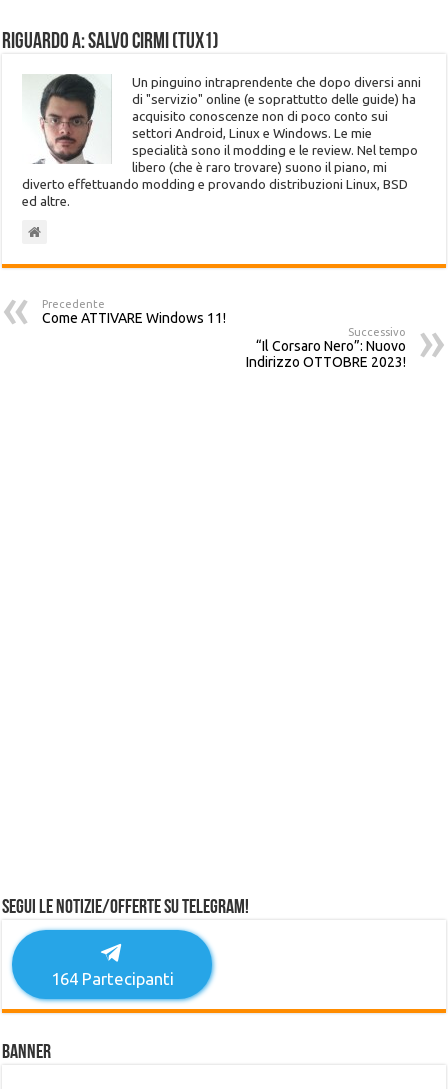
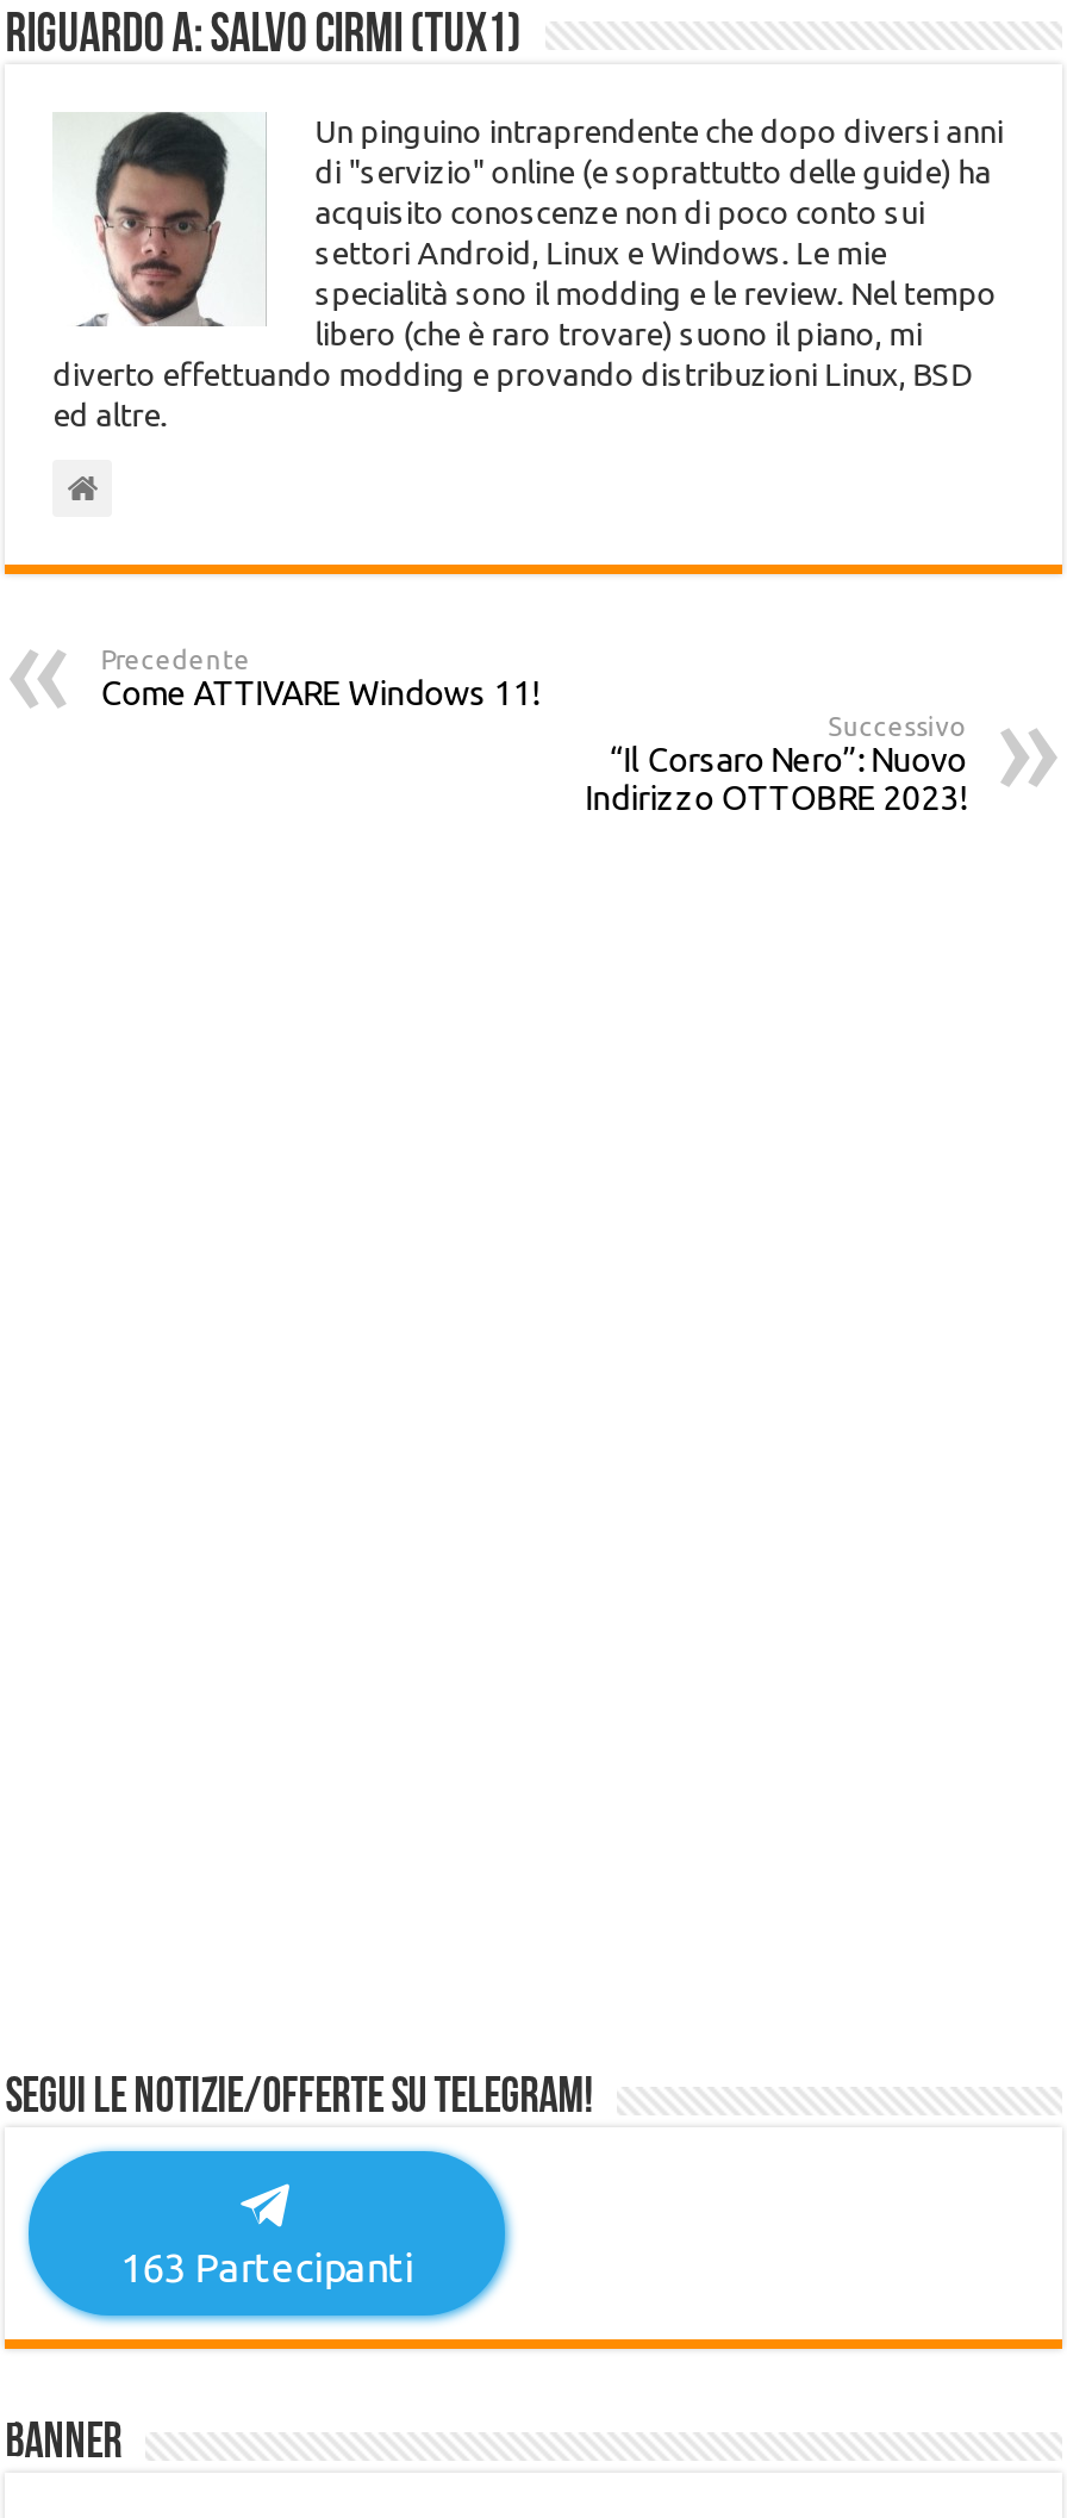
[51,969,174,988] 164 Partecipanti -> [121,2245,414,2290] 163 Partecipanti

